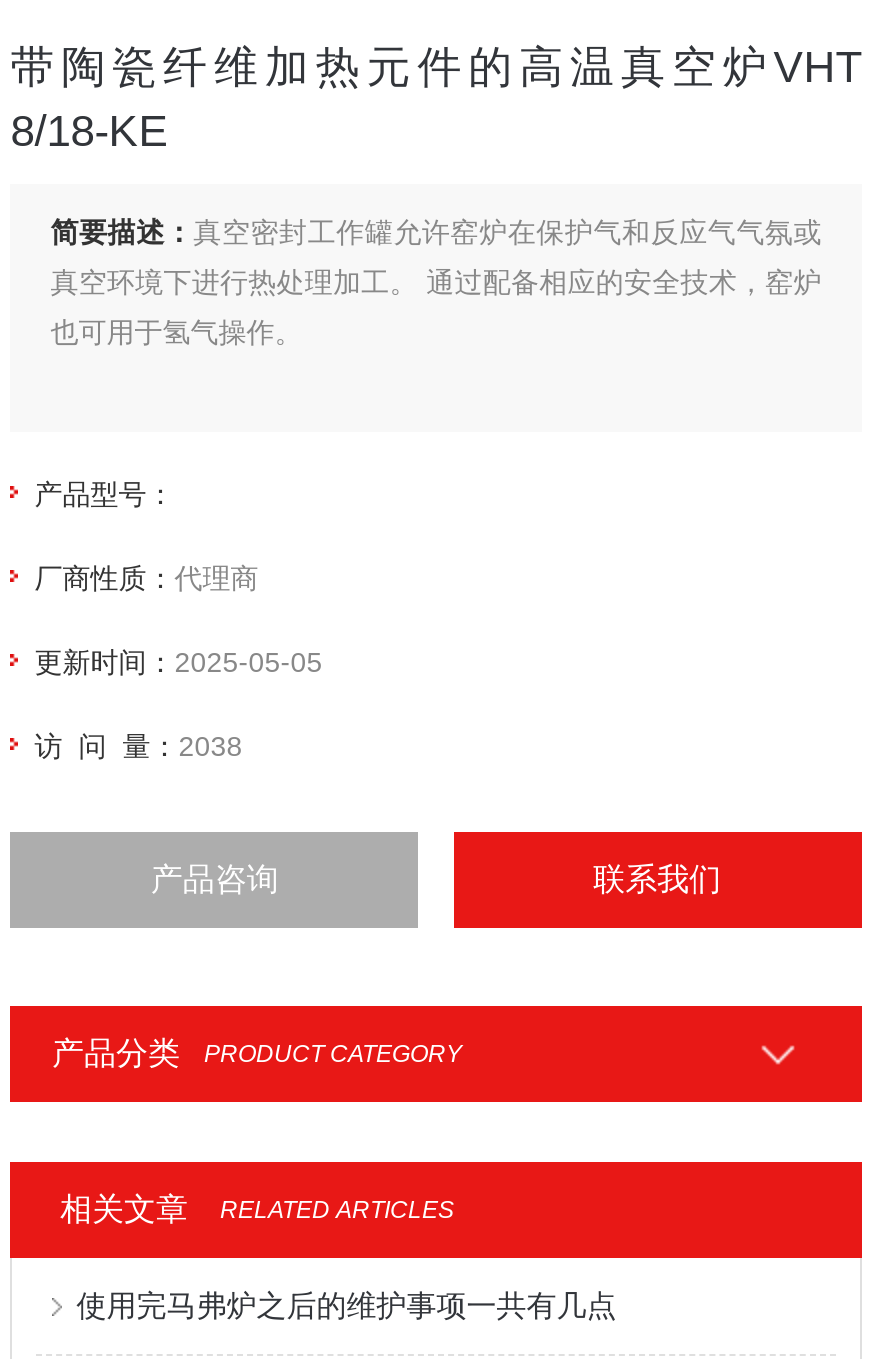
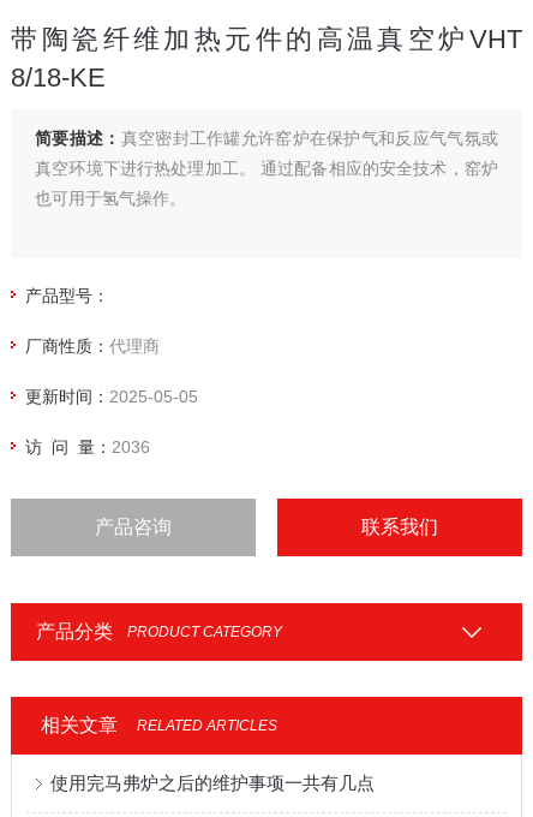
[34,730,242,762] 访 问 量：2038 -> [25,437,150,457] 访 问 量：2036

